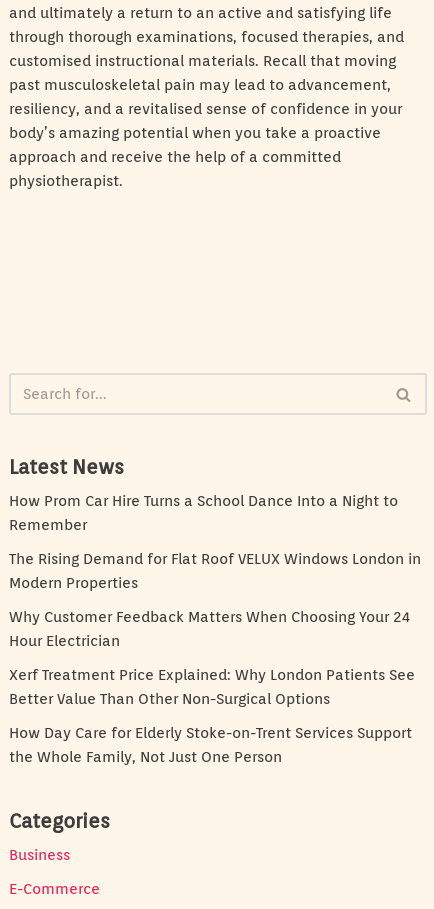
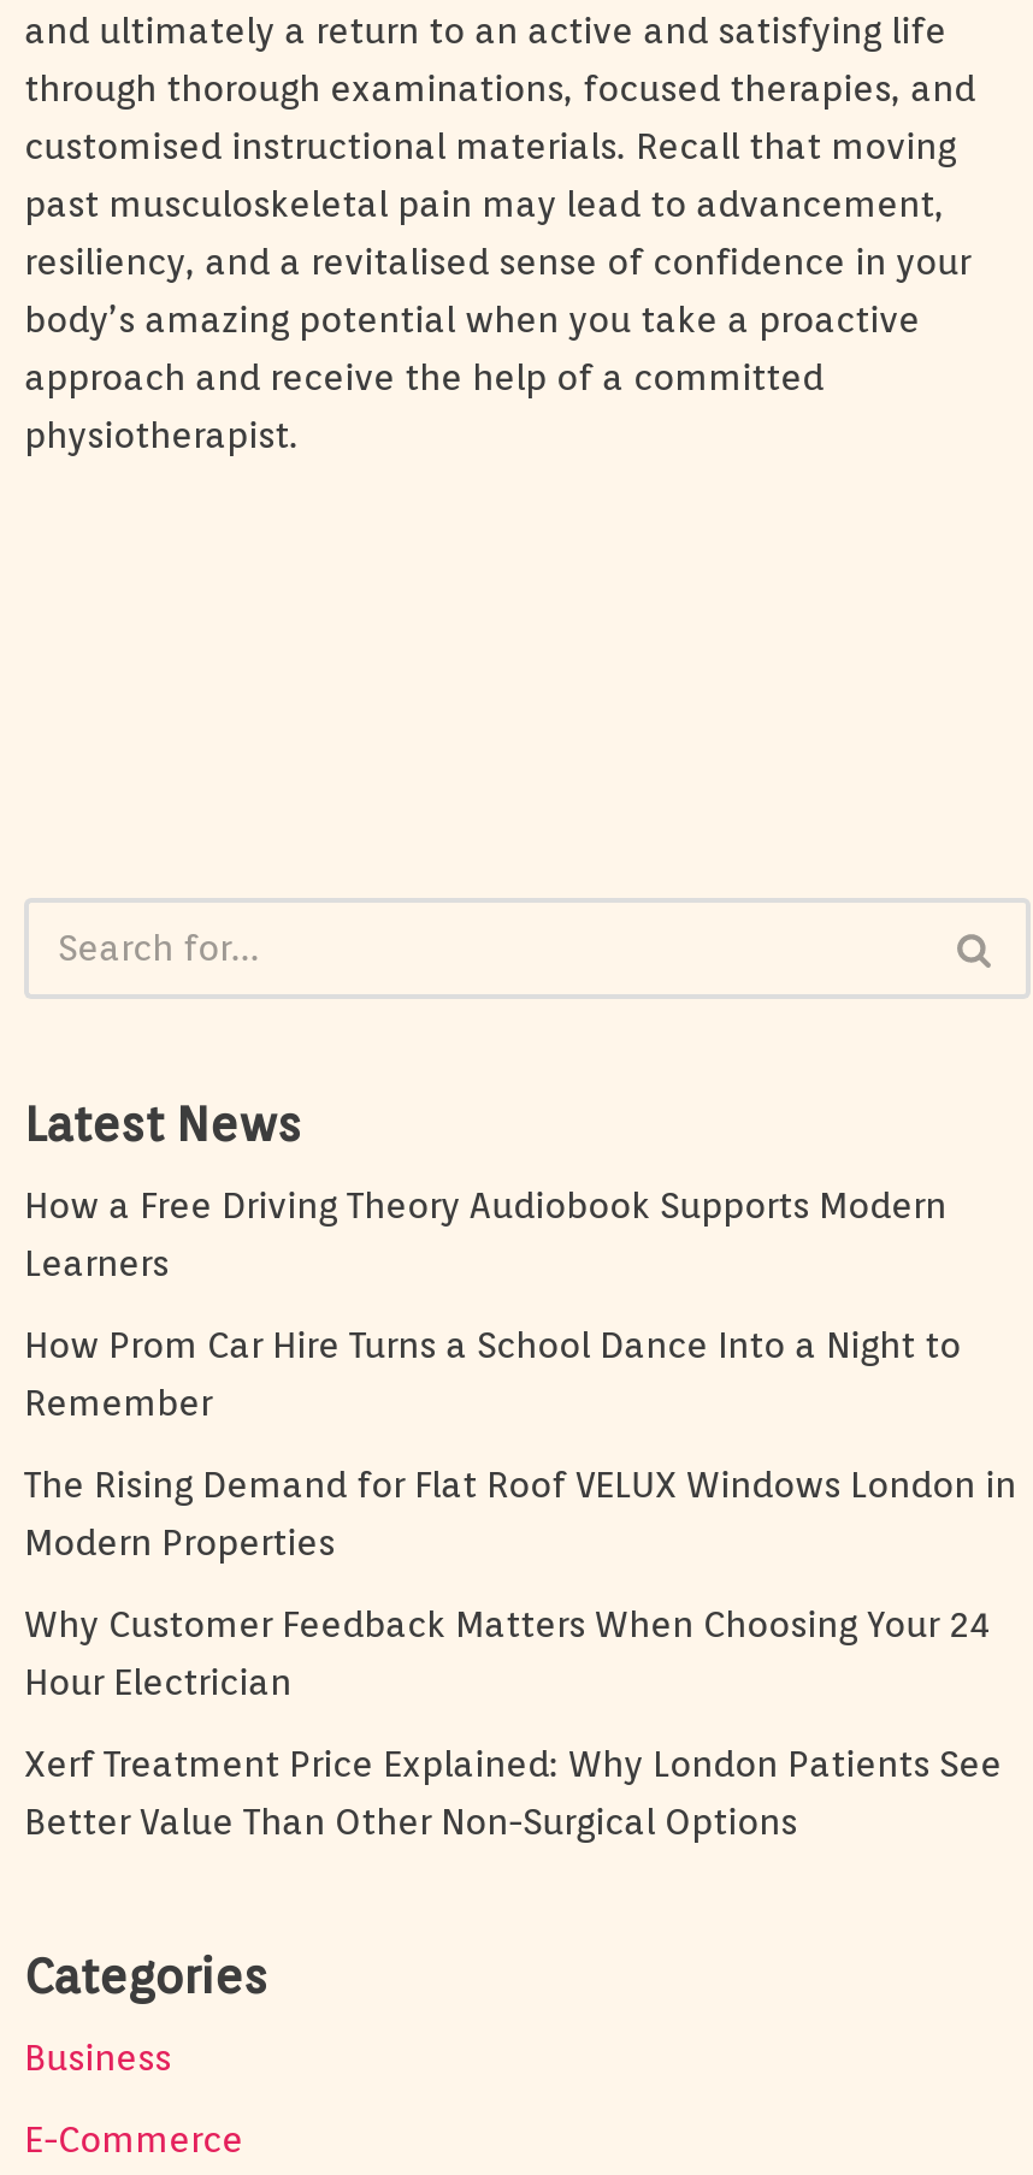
none -> [24,1185,946,1286] How a Free Driving Theory Audiobook Supports Modern | Learners
moved [9,492,421,708] -> [24,1324,1016,1844]: How Prom Car Hire Turns a School Dance Into a Night to | Remember | The Rising Demand for Flat Roof VELUX Windows London in | Modern Properties | Why Customer Feedback Matters When Choosing Your 24 | Hour Electrician | Xerf Treatment Price Explained: Why London Patients See | Better Value Than Other Non-Surgical Options
[9,724,412,766] How Day Care for Elderly Stoke-on-Trent Services Support | the Whole Family, Not Just One Person -> none

